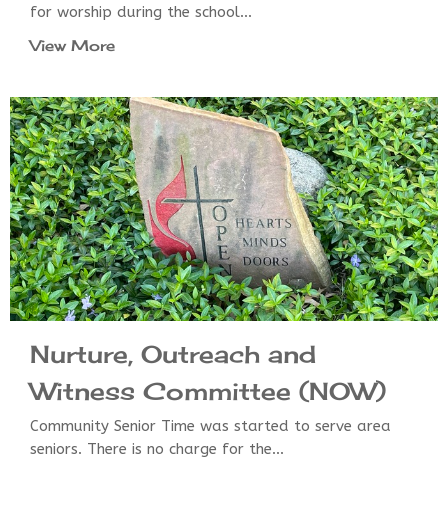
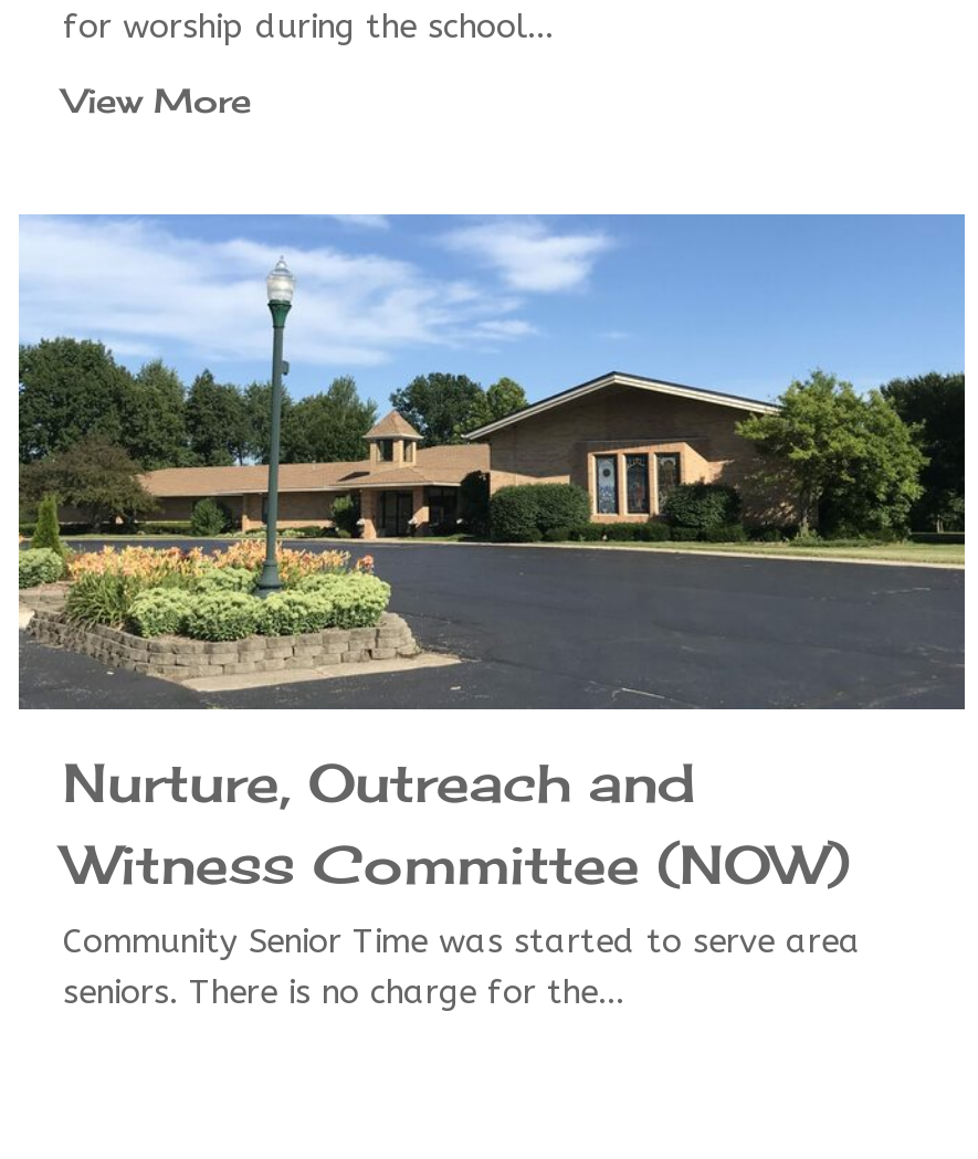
[9,96,439,322] [image] -> [17,212,967,712] [image]

